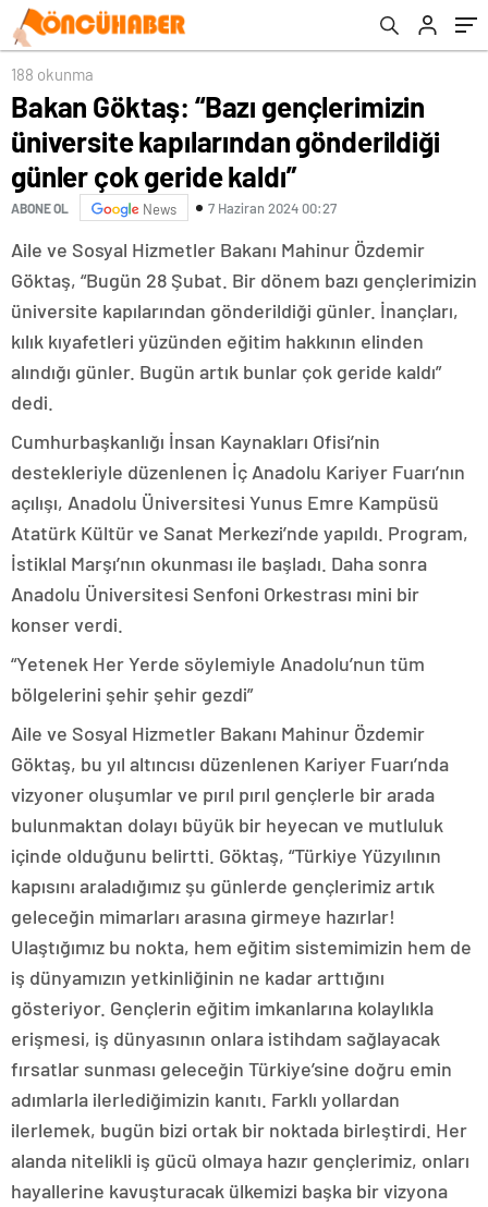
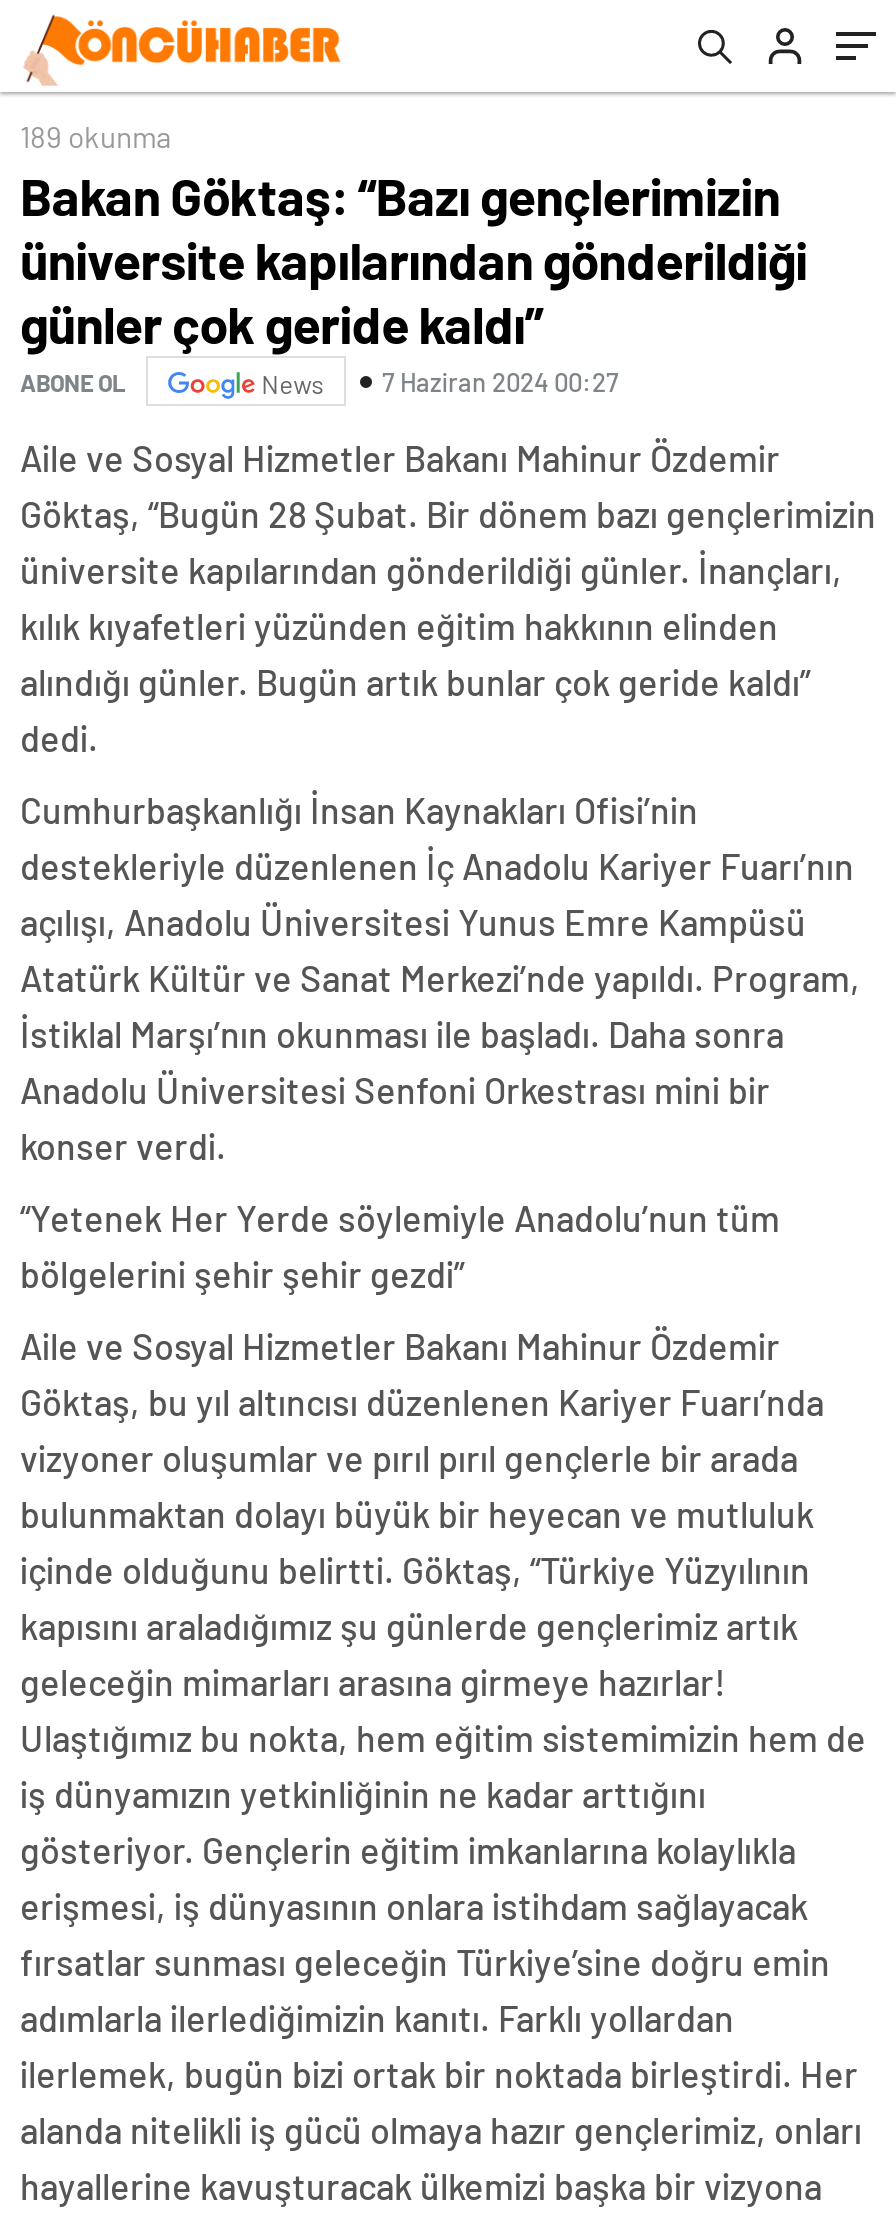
[11,64,94,84] 188 okunma -> [20,118,172,154] 189 okunma

